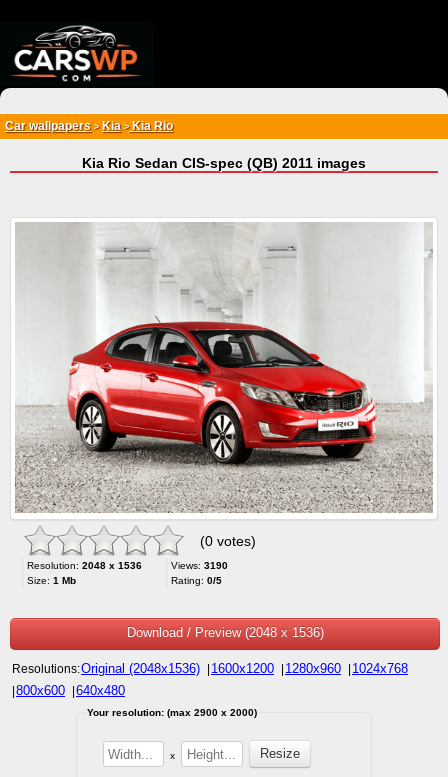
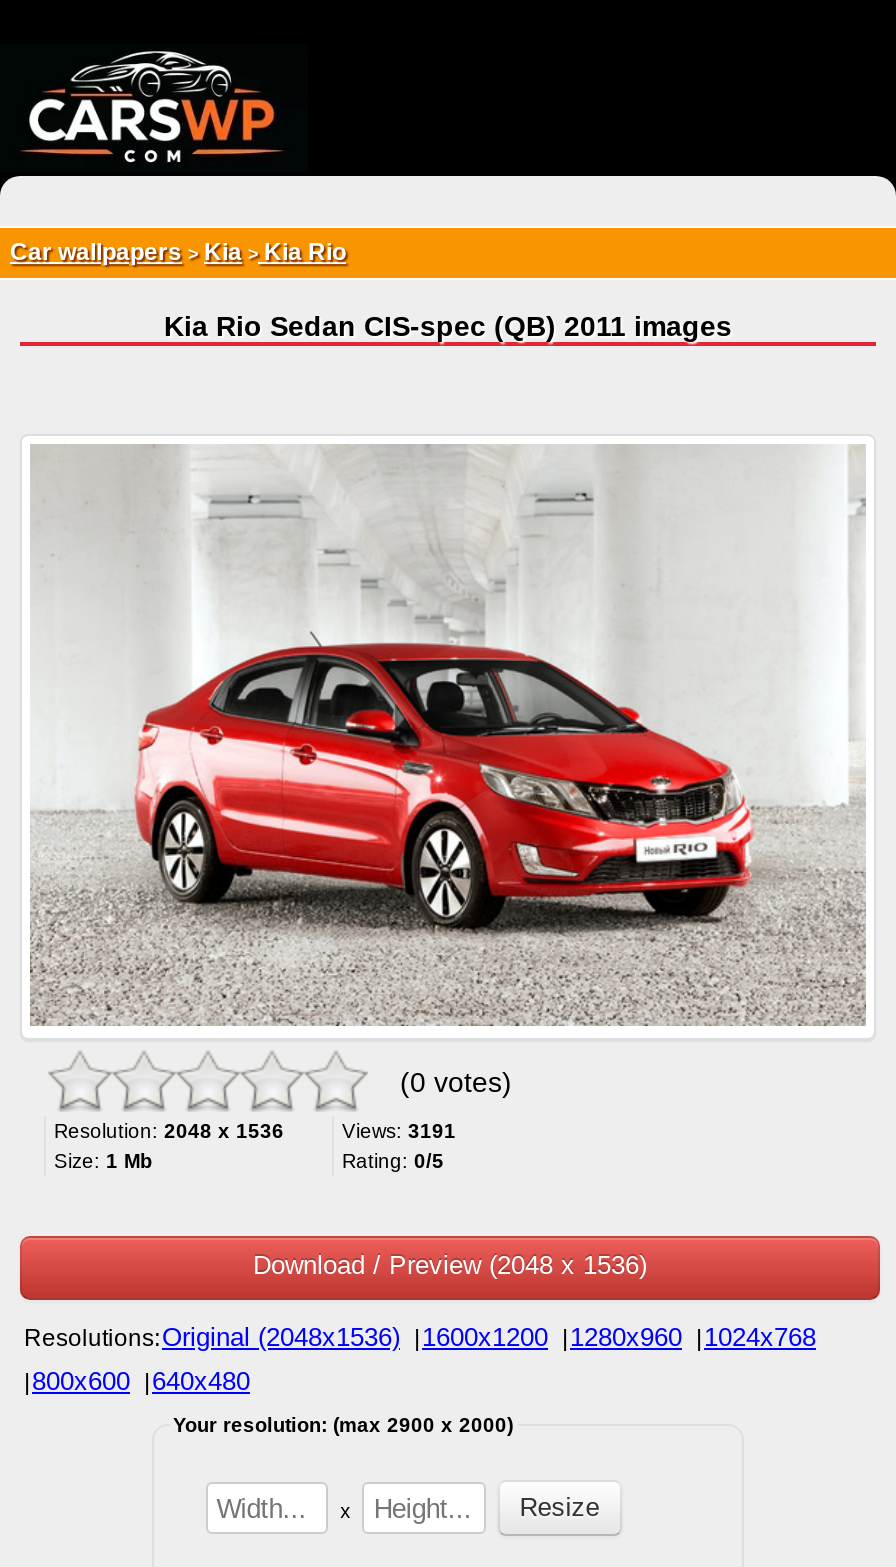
[171,560,228,571] Views: 3190 -> [342,1120,456,1142] Views: 3191

